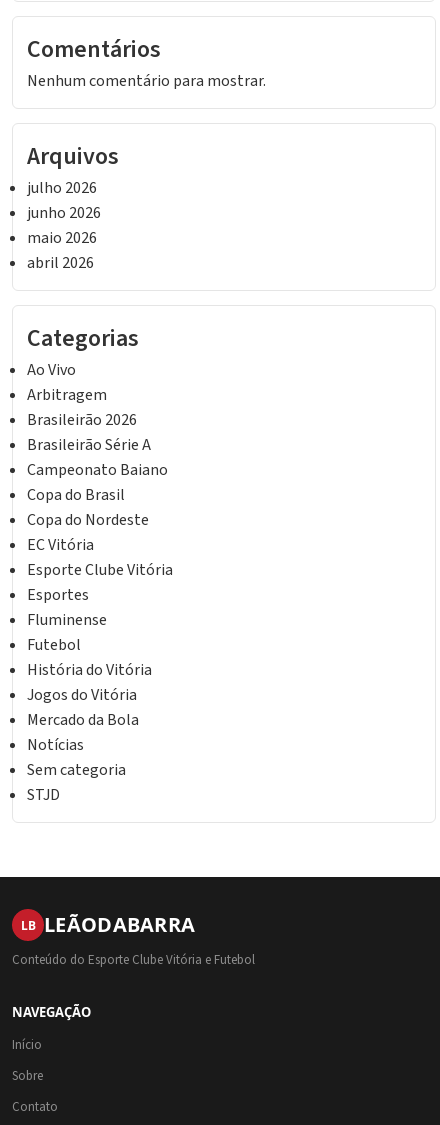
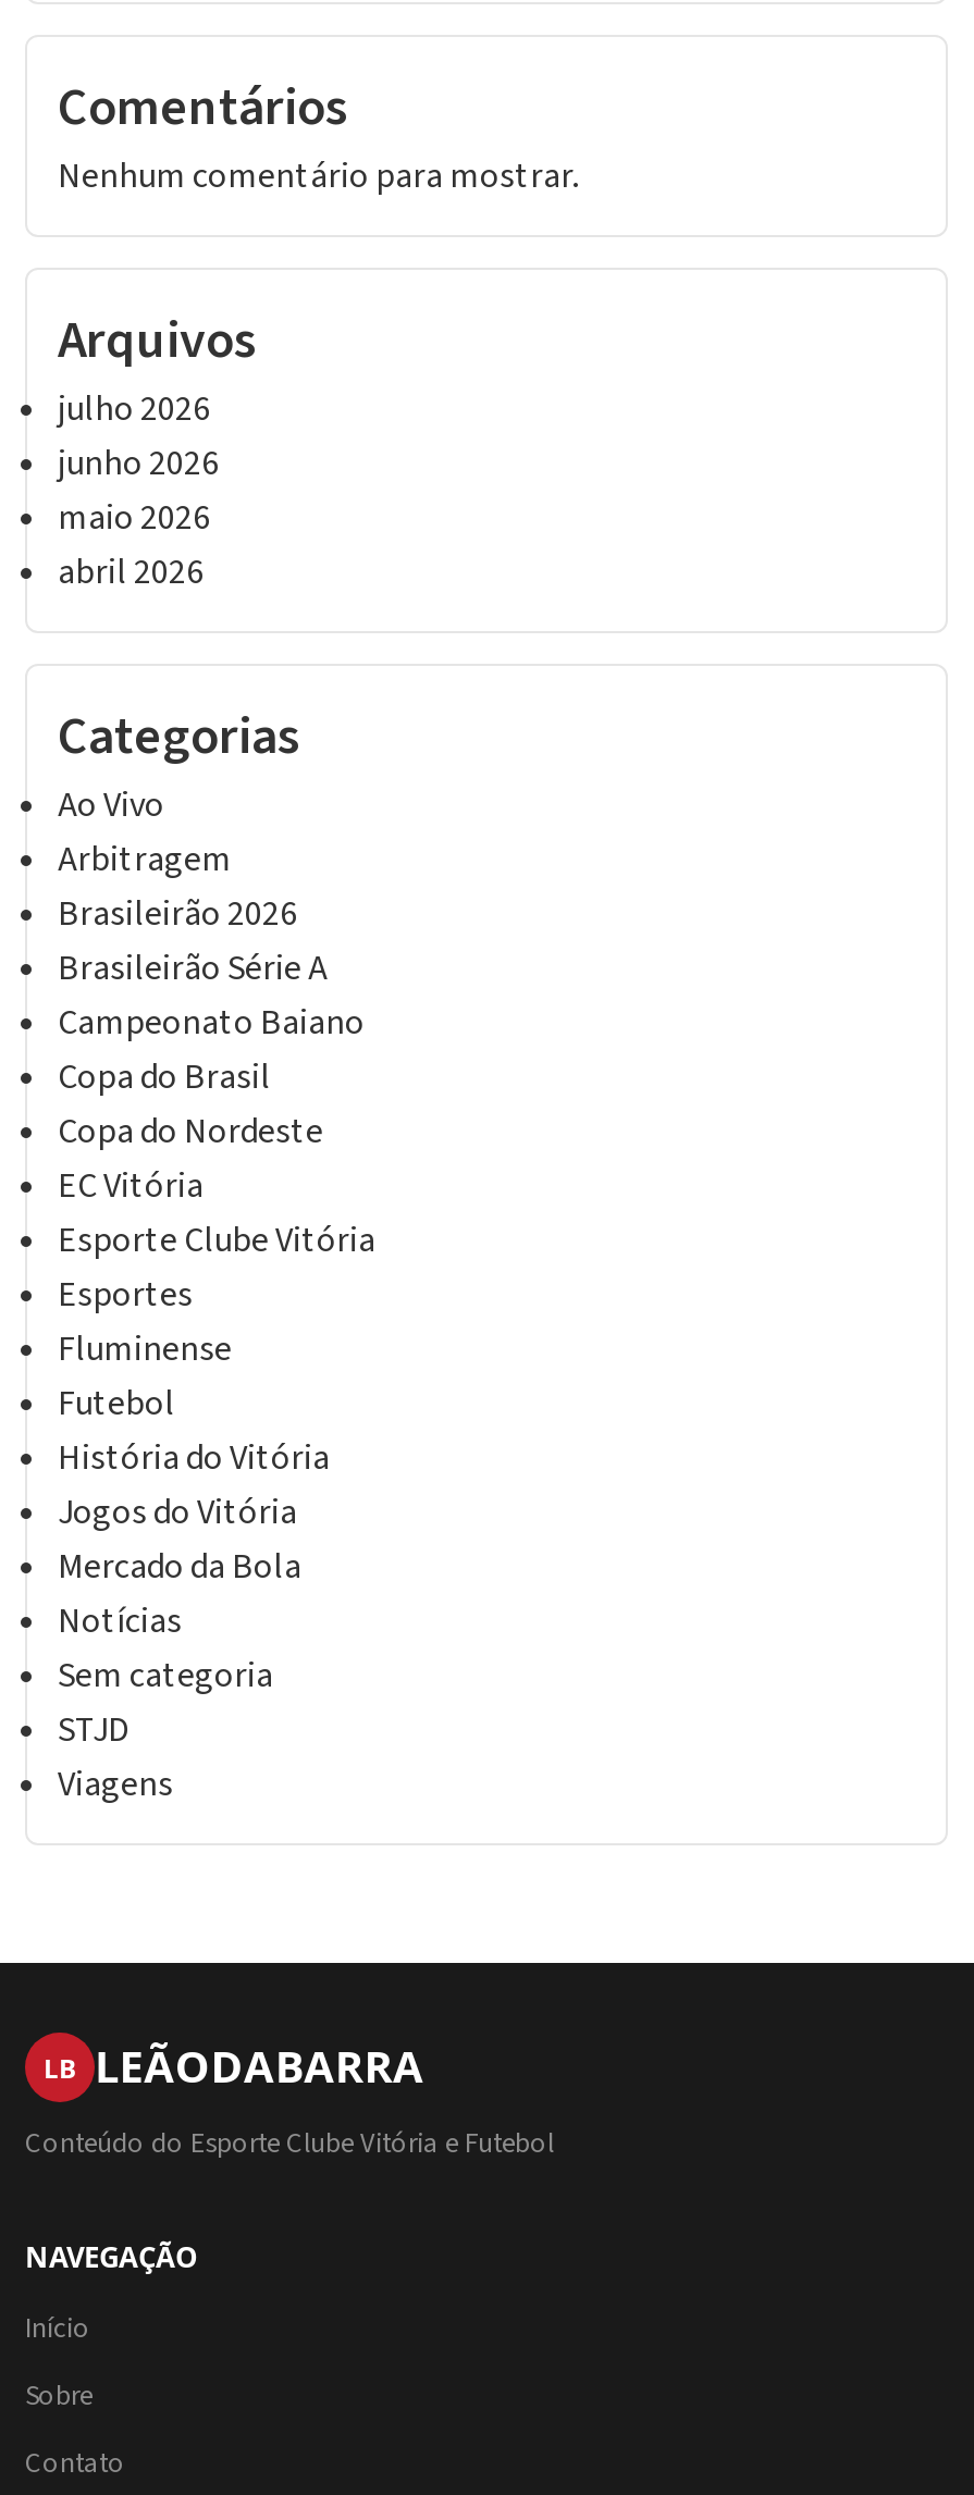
none -> [58,1761,173,1808] Viagens

